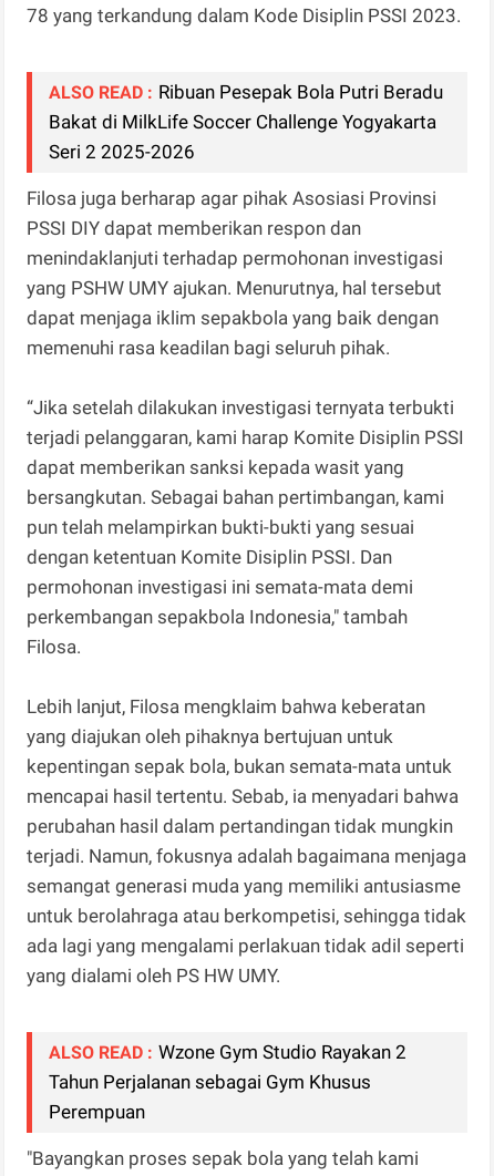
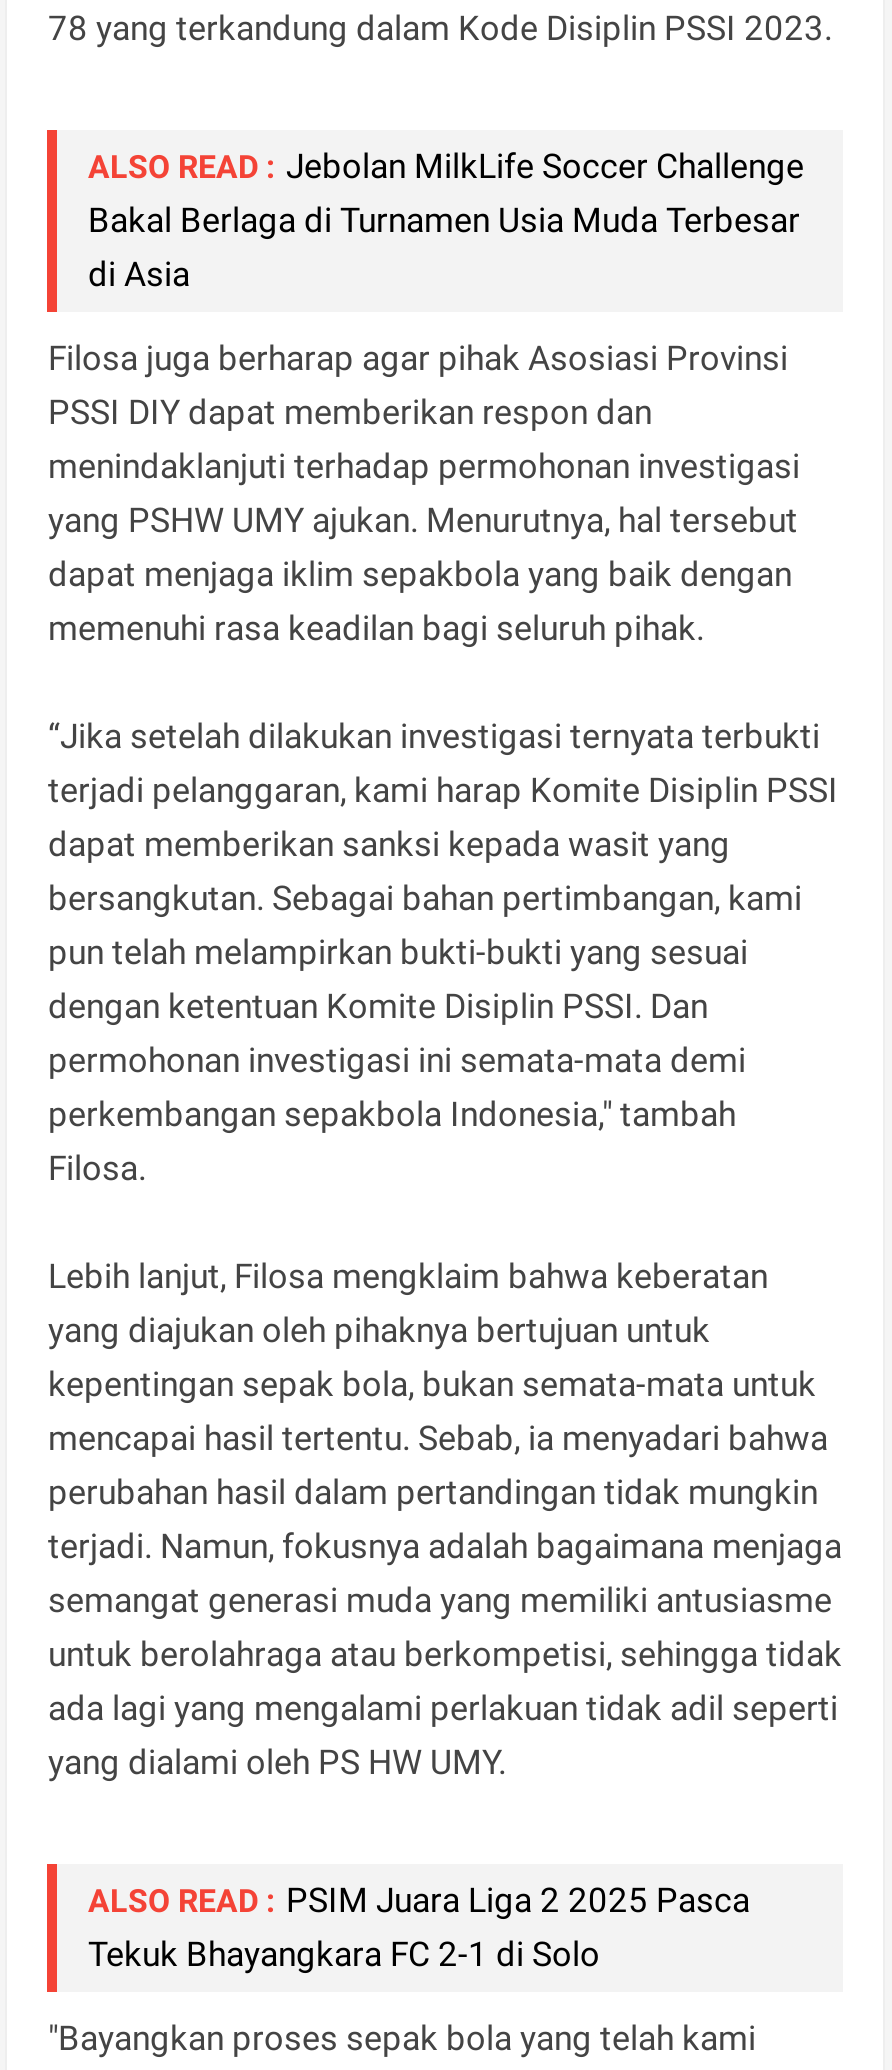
[49,81,444,163] ALSO READ : Ribuan Pesepak Bola Putri Beradu | Bakat di MilkLife Soccer Challenge Yogyakarta | Seri 2 2025-2026 -> [88,147,804,295] ALSO READ : Jebolan MilkLife Soccer Challenge | Bakal Berlaga di Turnamen Usia Muda Terbesar | di Asia
[49,1041,407,1123] ALSO READ : Wzone Gym Studio Rayakan 2 | Tahun Perjalanan sebagai Gym Khusus | Perempuan -> [88,1881,750,1975] ALSO READ : PSIM Juara Liga 2 2025 Pasca | Tekuk Bhayangkara FC 2-1 di Solo

